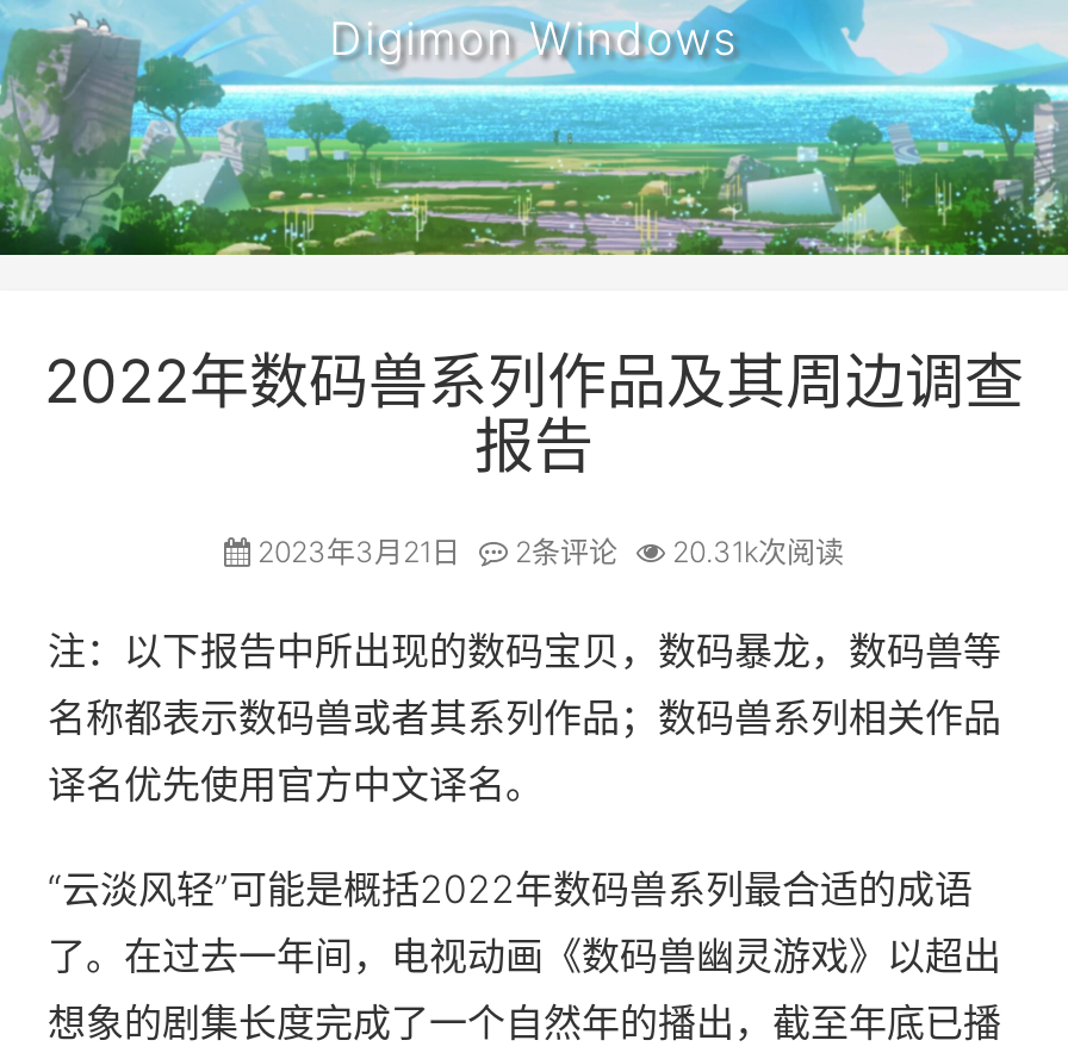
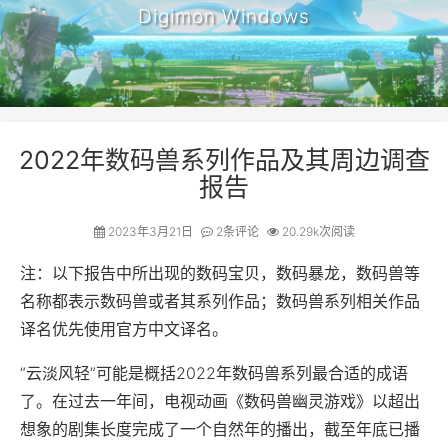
[250,534,844,569] 2023年3月21日 2条评论 20.31k次阅读 -> [104,224,354,239] 2023年3月21日 2条评论 20.29k次阅读

